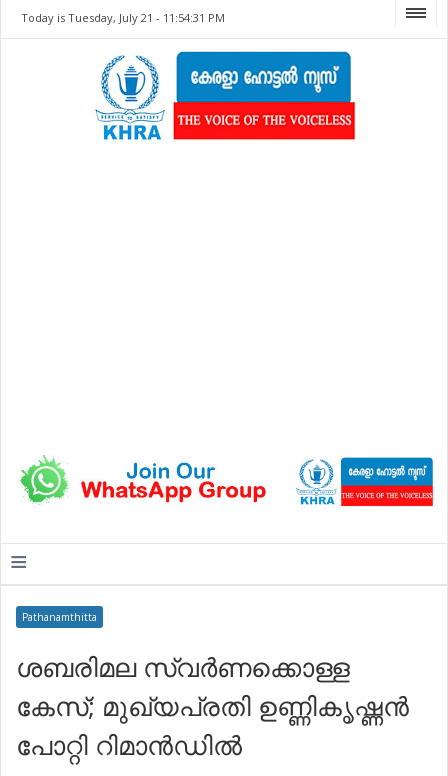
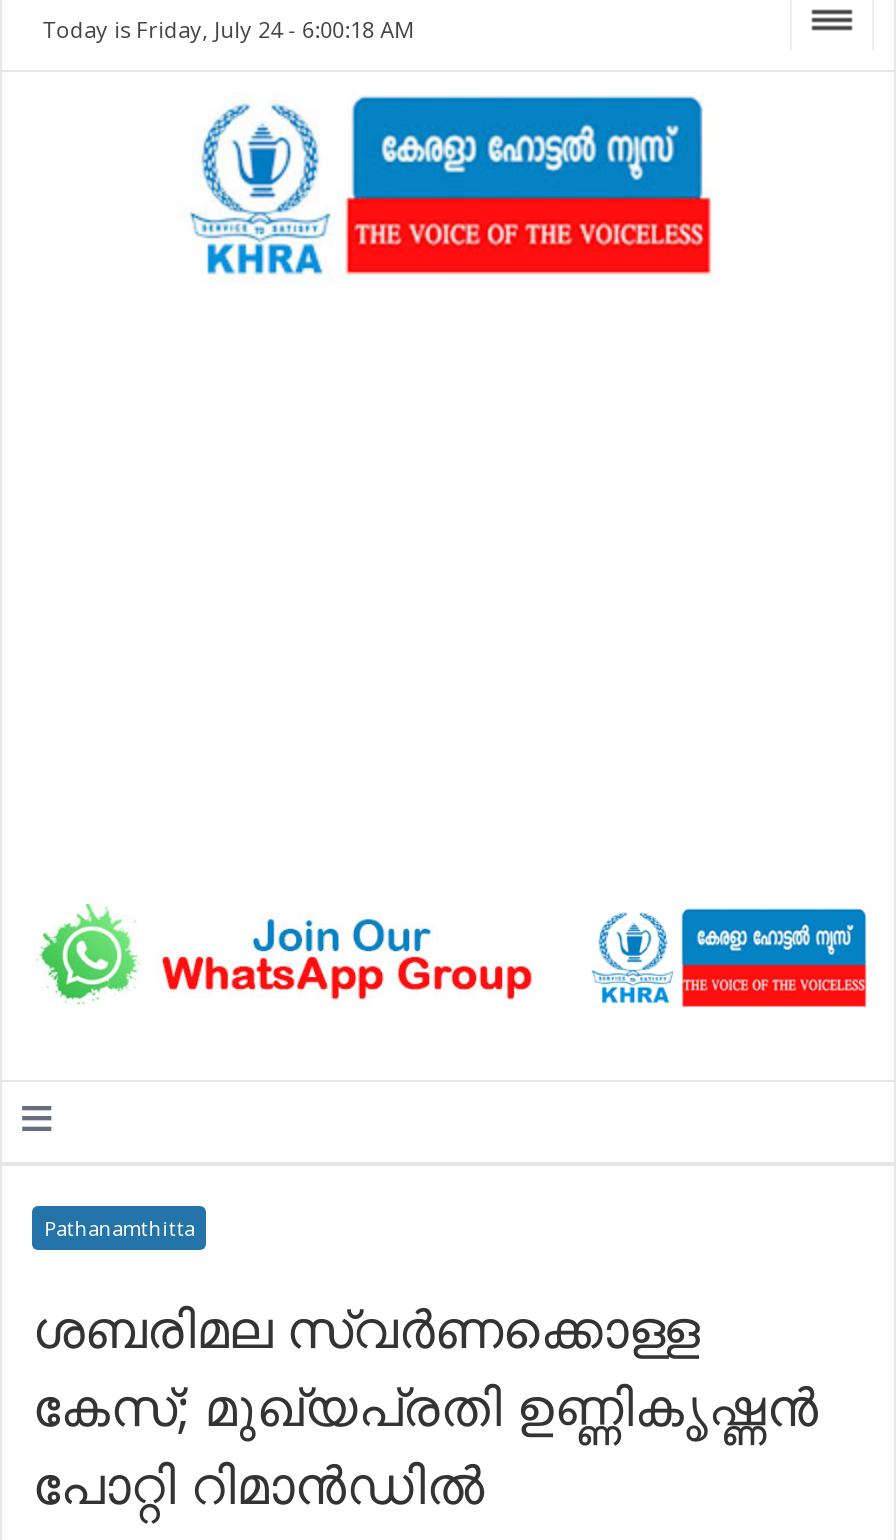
[21,10,225,25] Today is Tuesday, July 21 - 11:54:31 PM -> [42,14,414,44] Today is Friday, July 24 - 6:00:18 AM

